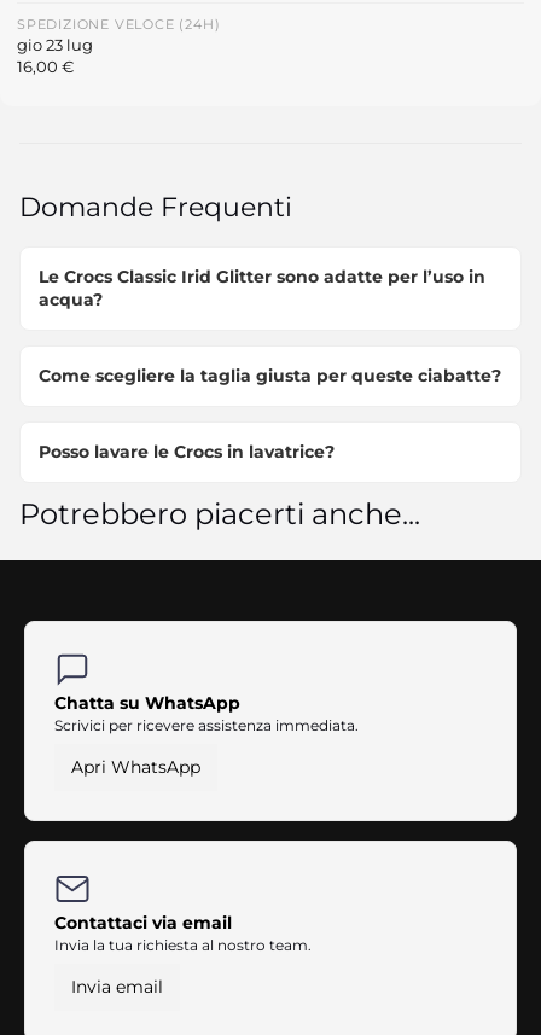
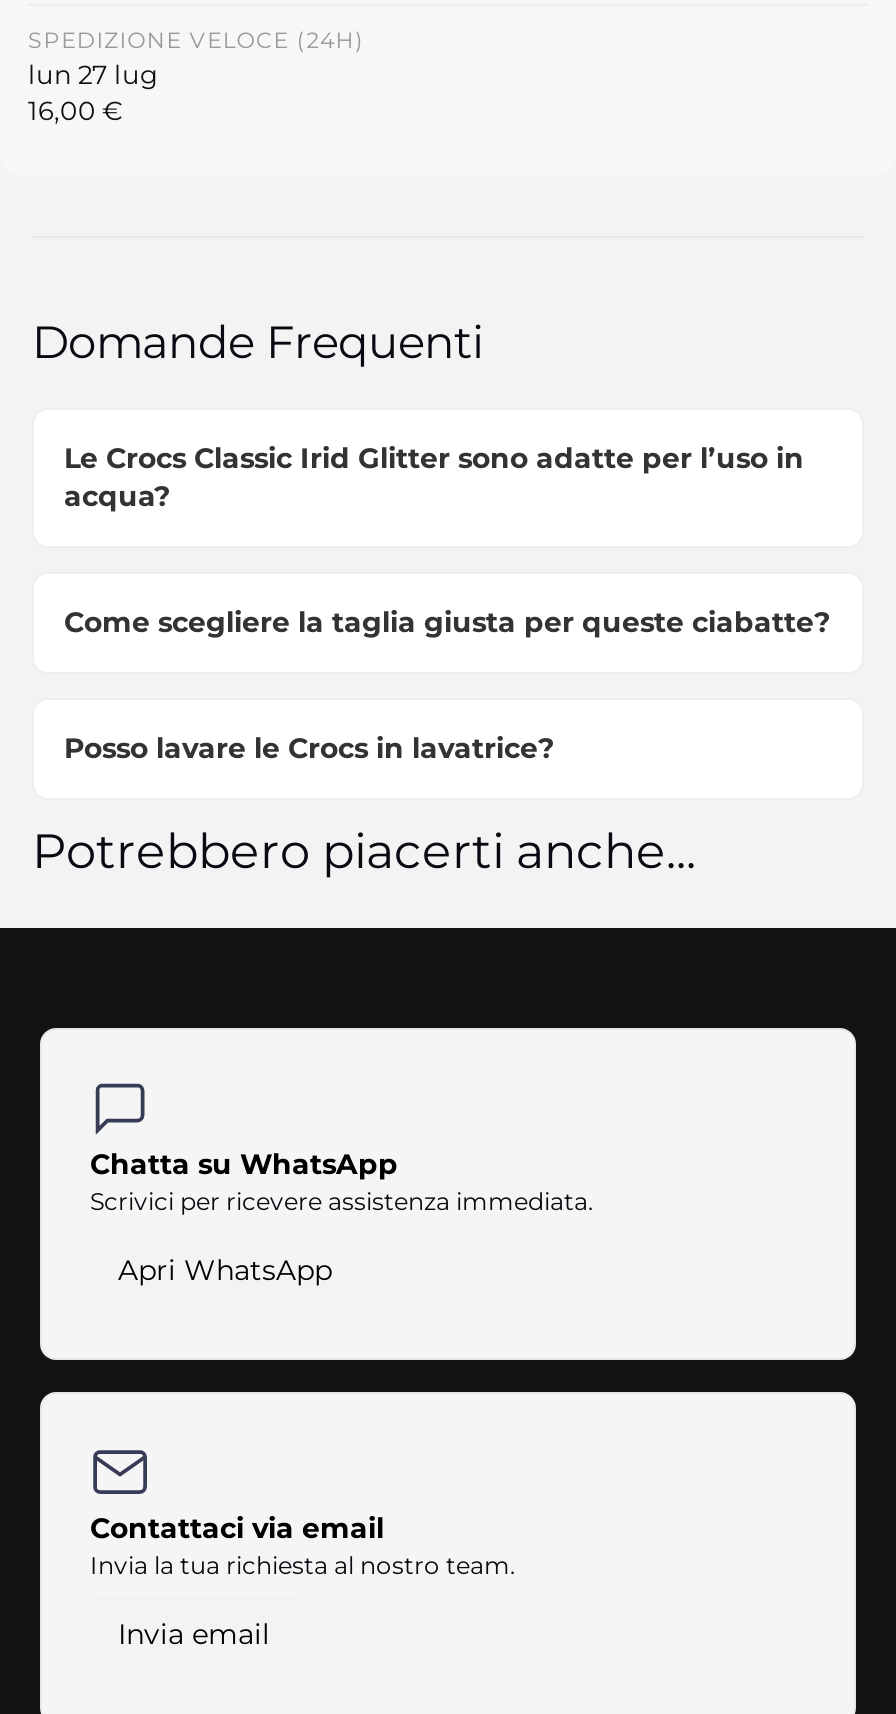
[17,35,93,55] gio 23 lug -> [28,58,158,90] lun 27 lug

